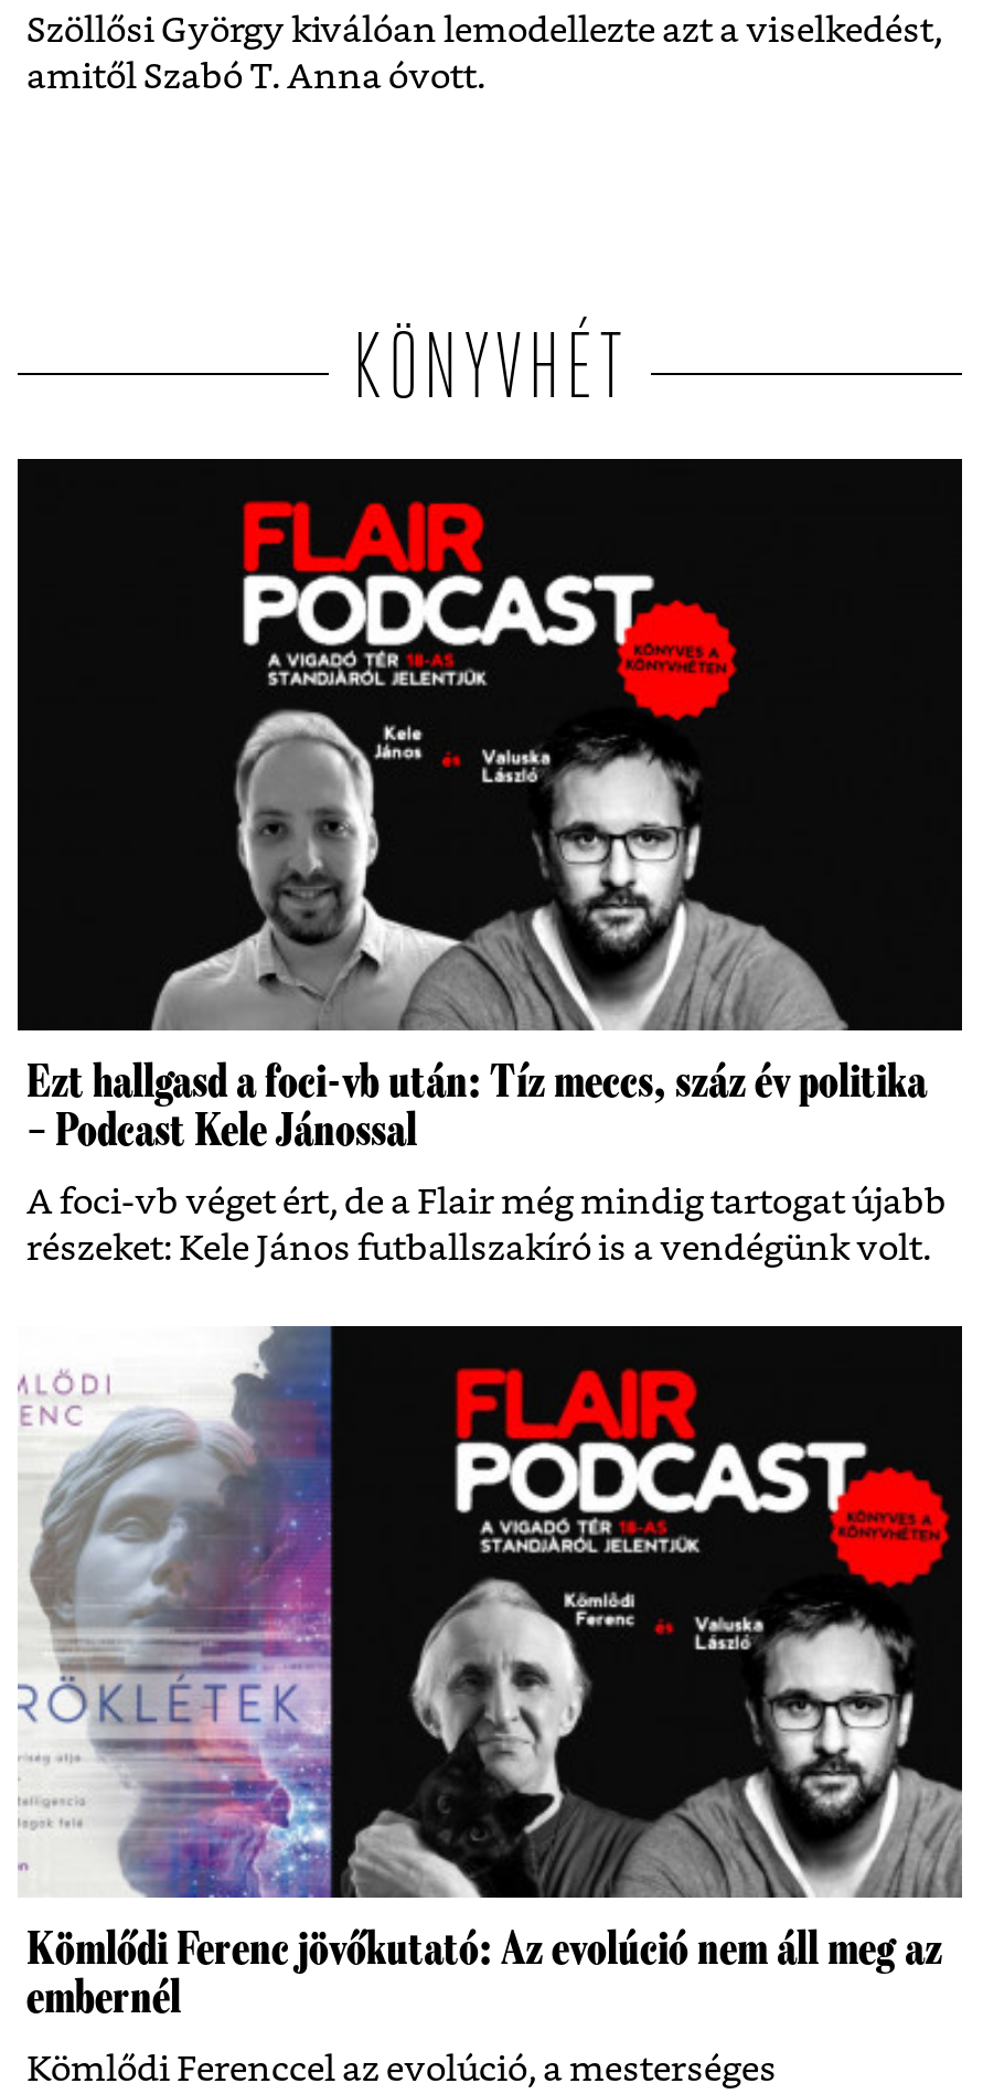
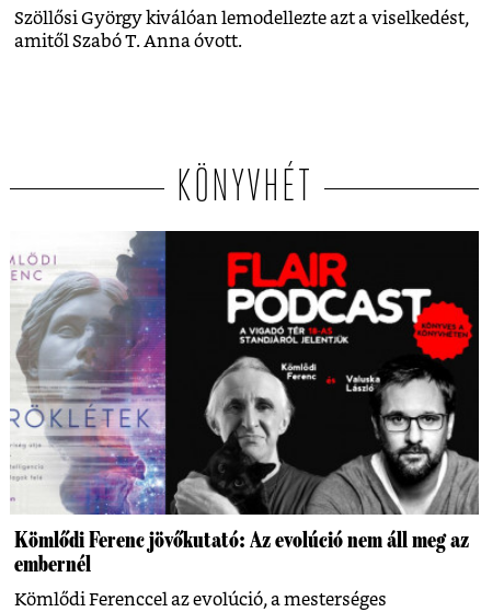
[15,457,962,1267] [image] | Ezt hallgasd a foci-vb után: Tíz meccs, száz év politika | – Podcast Kele Jánossal | A foci-vb véget ért, de a Flair még mindig tartogat újabb | részeket: Kele János futballszakíró is a vendégünk volt. -> none

